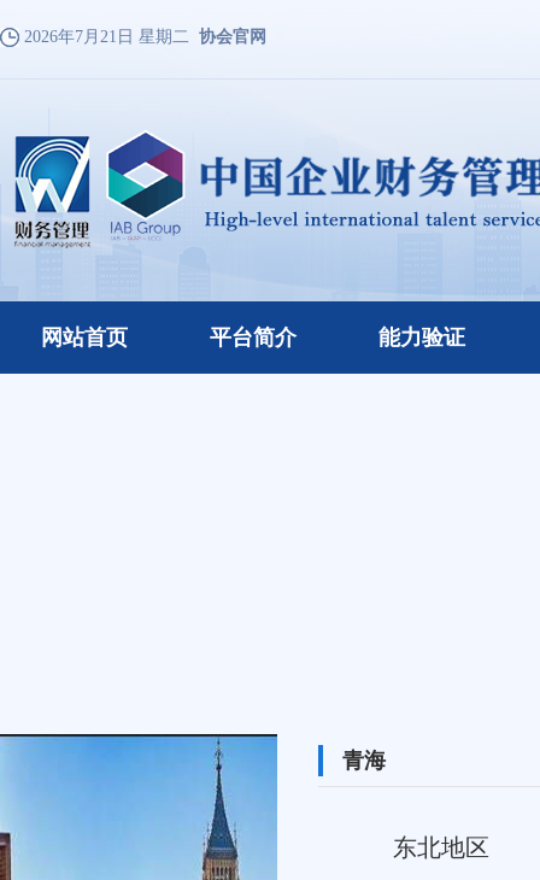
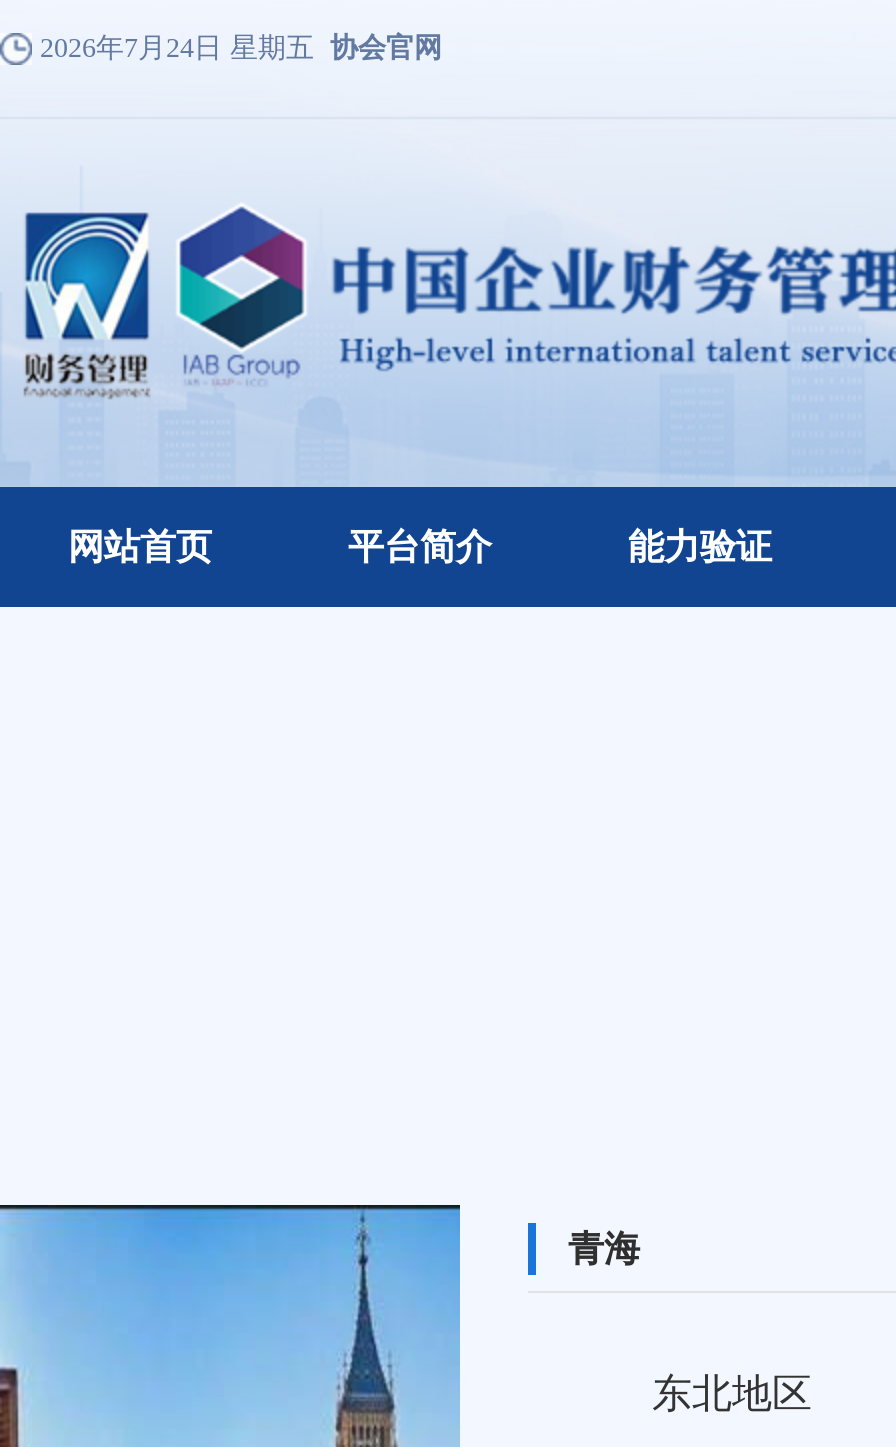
[24,28,266,46] 2026年7月21日 星期二 协会官网 -> [40,33,442,63] 2026年7月24日 星期五 协会官网

